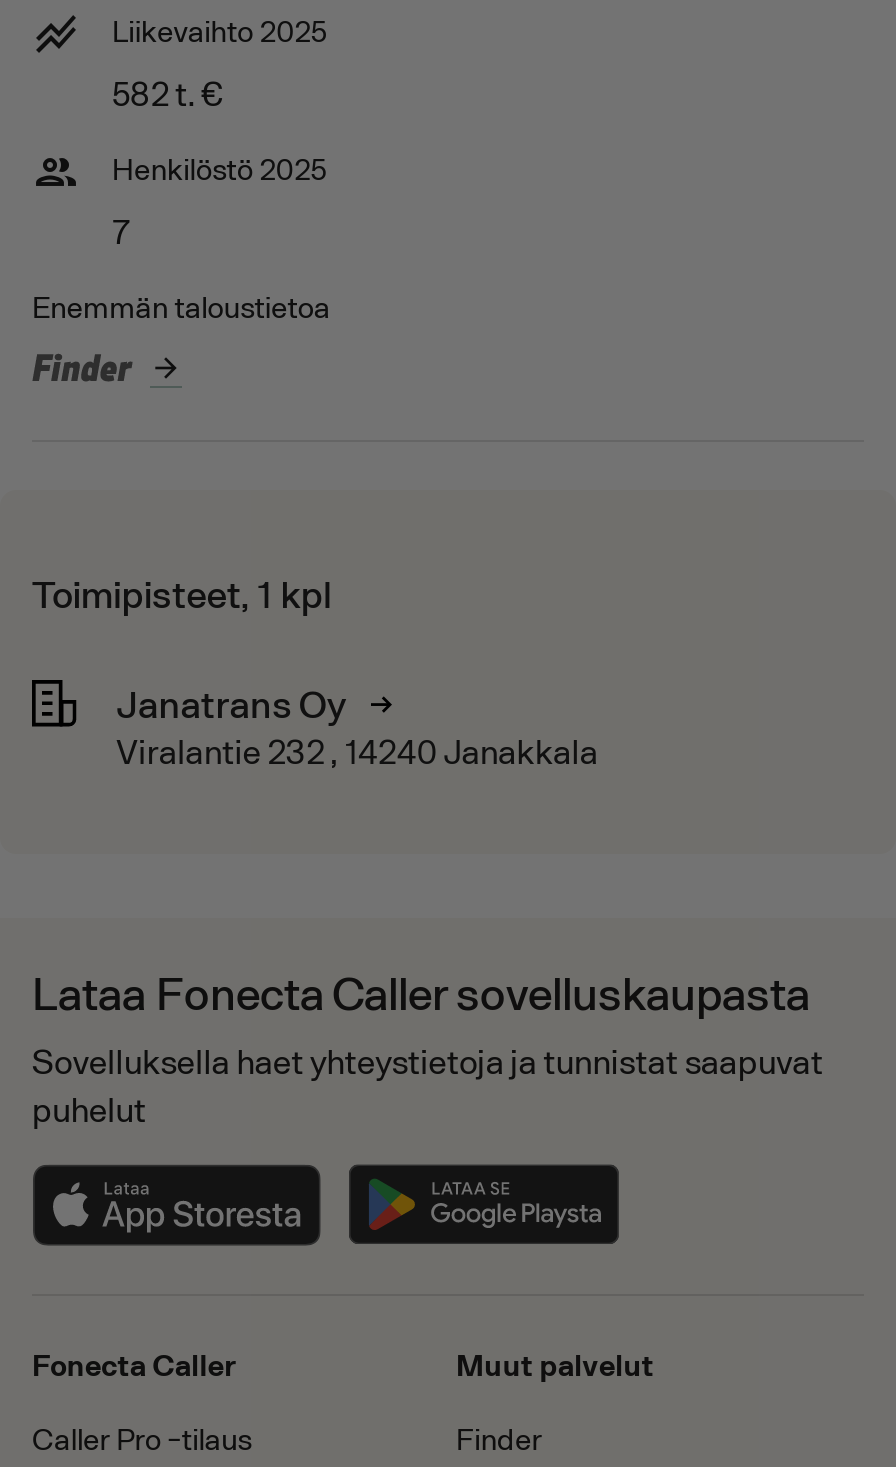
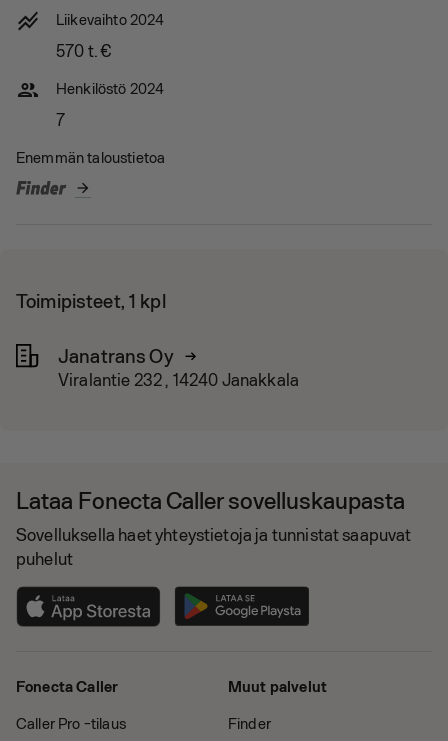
[112,11,327,47] Liikevaihto 2025 -> [56,10,165,28] Liikevaihto 2024
[112,71,223,111] 582 t. € -> [56,40,111,60] 570 t. €
[112,149,327,185] Henkilöstö 2025 -> [56,79,164,97] Henkilöstö 2024

